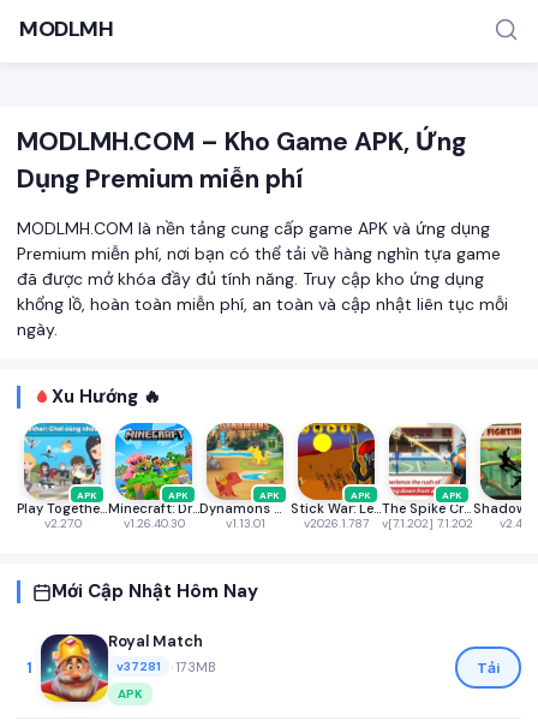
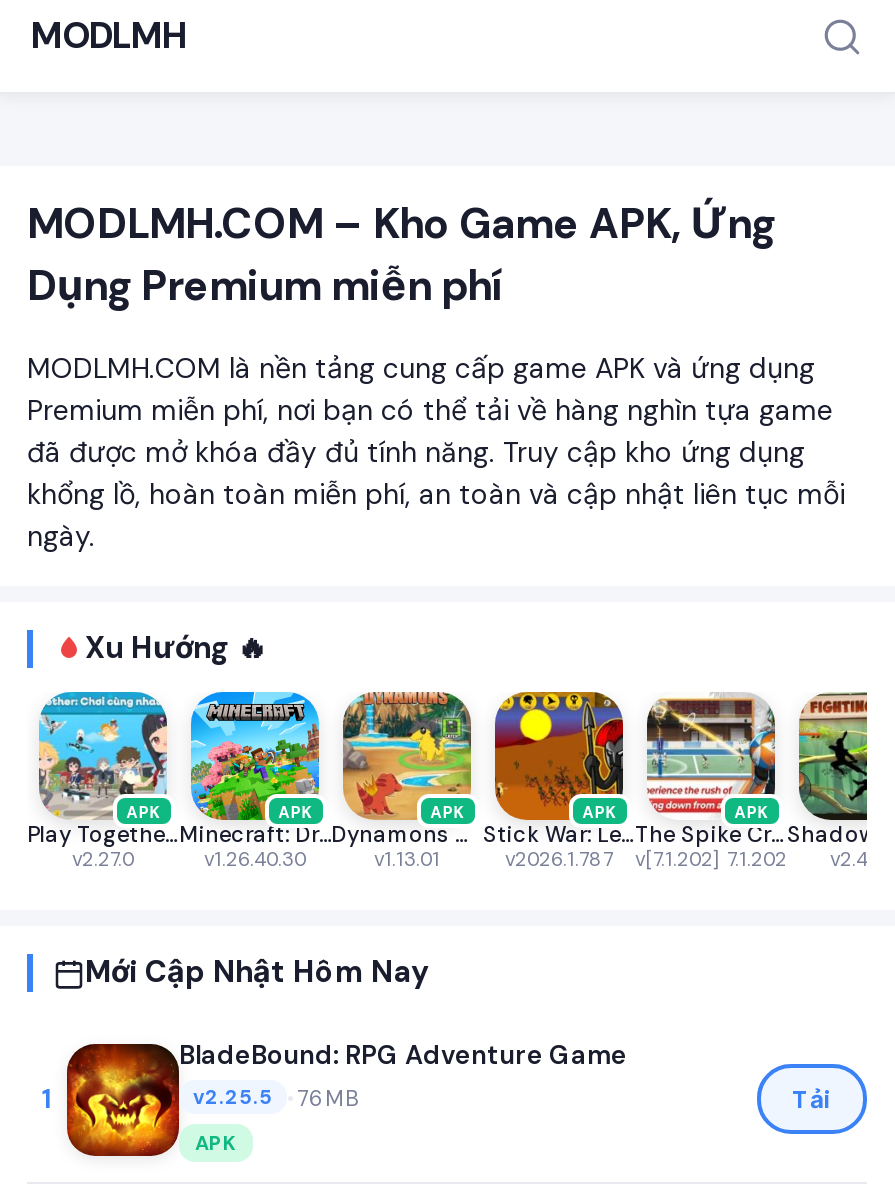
[40,631,216,703] [image] | Royal Match | v37281 • 173MB -> [65,1038,627,1158] [image] | BladeBound: RPG Adventure Game | v2.25.5 • 76MB

